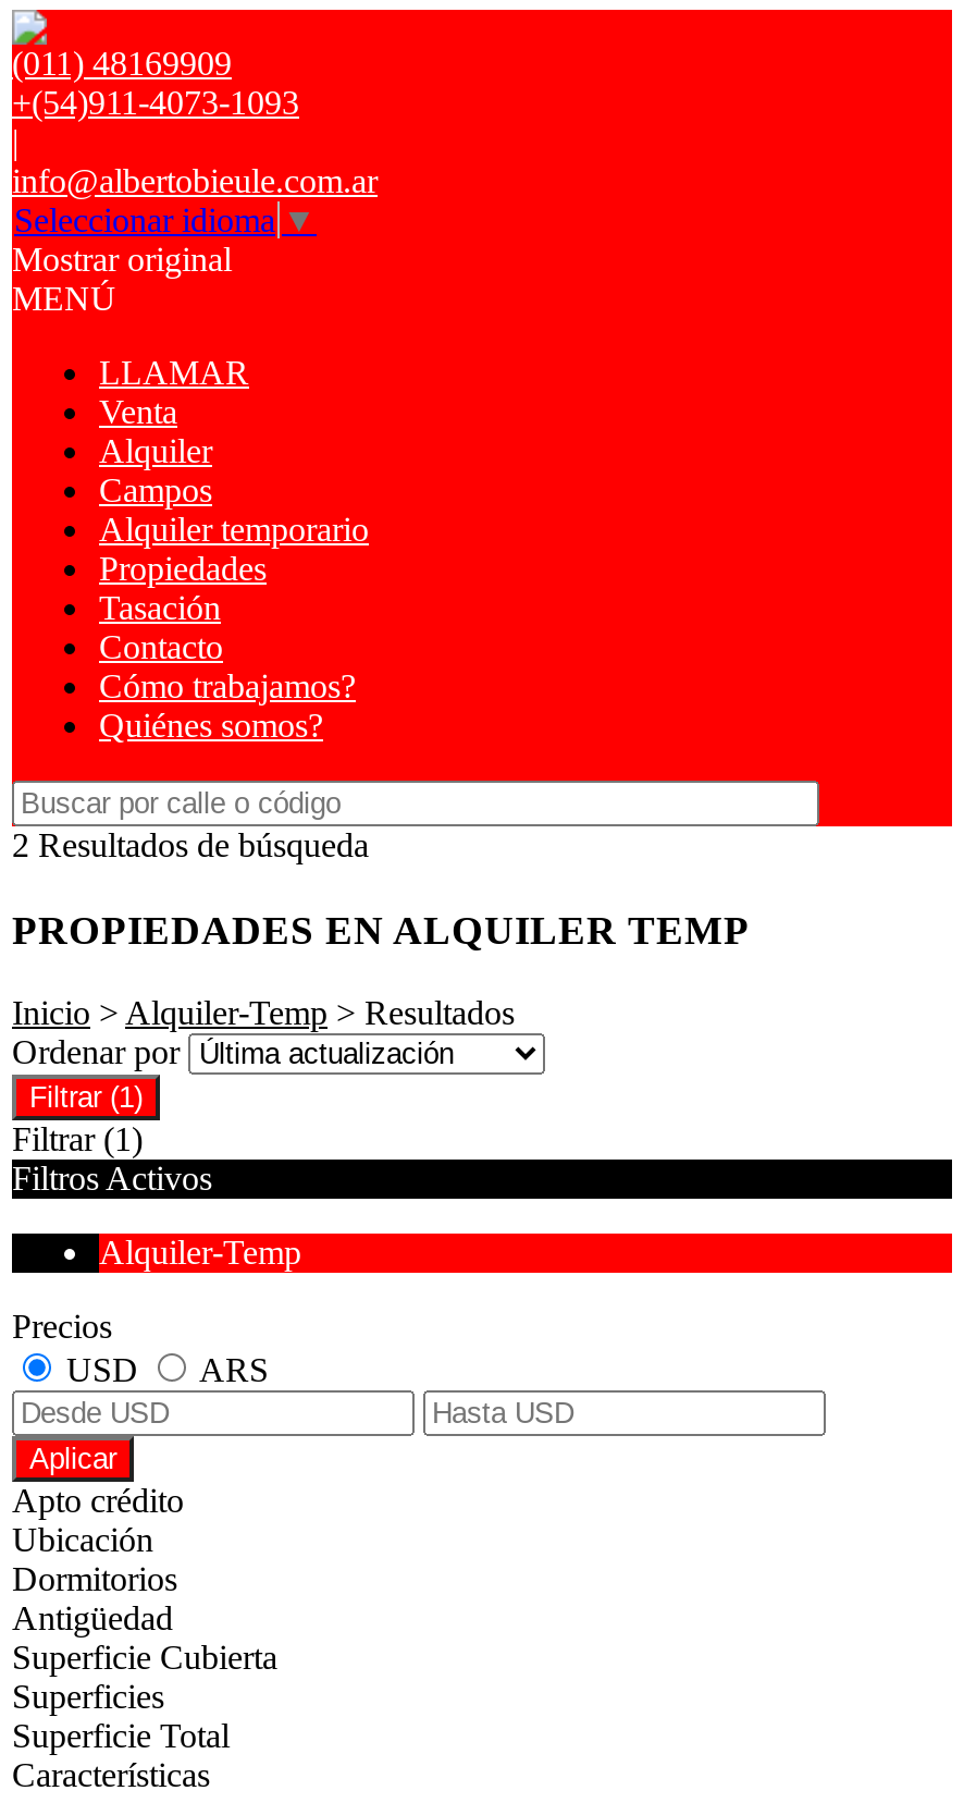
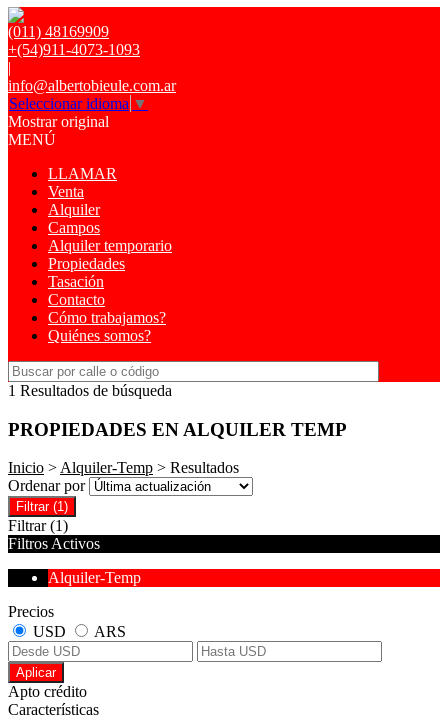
[12,826,369,863] 2 Resultados de búsqueda -> [8,382,172,399] 1 Resultados de búsqueda
[12,1522,277,1755] Ubicación | Dormitorios | Antigüedad | Superficie Cubierta | Superficies | Superficie Total -> none

